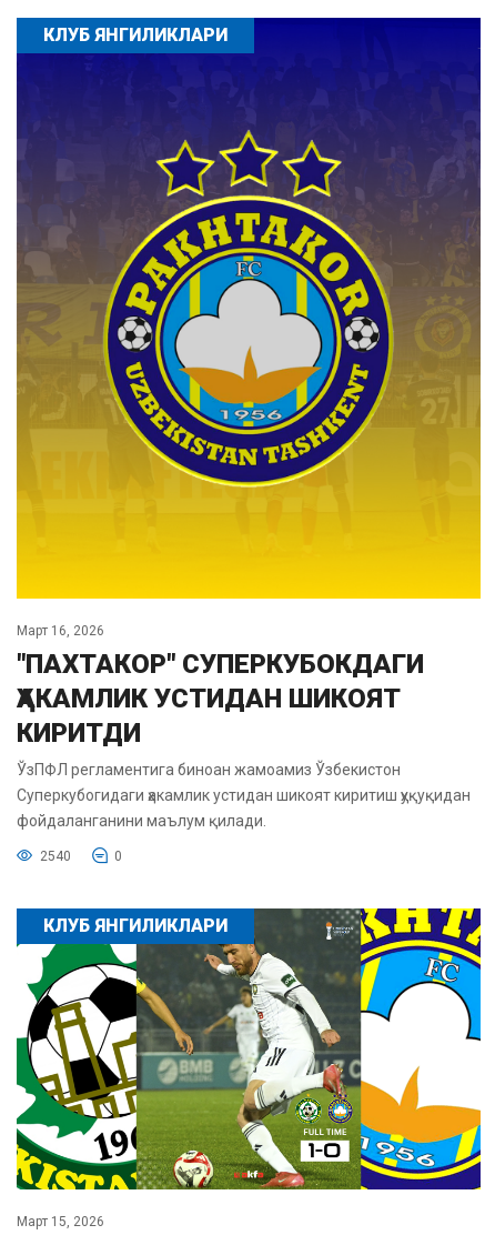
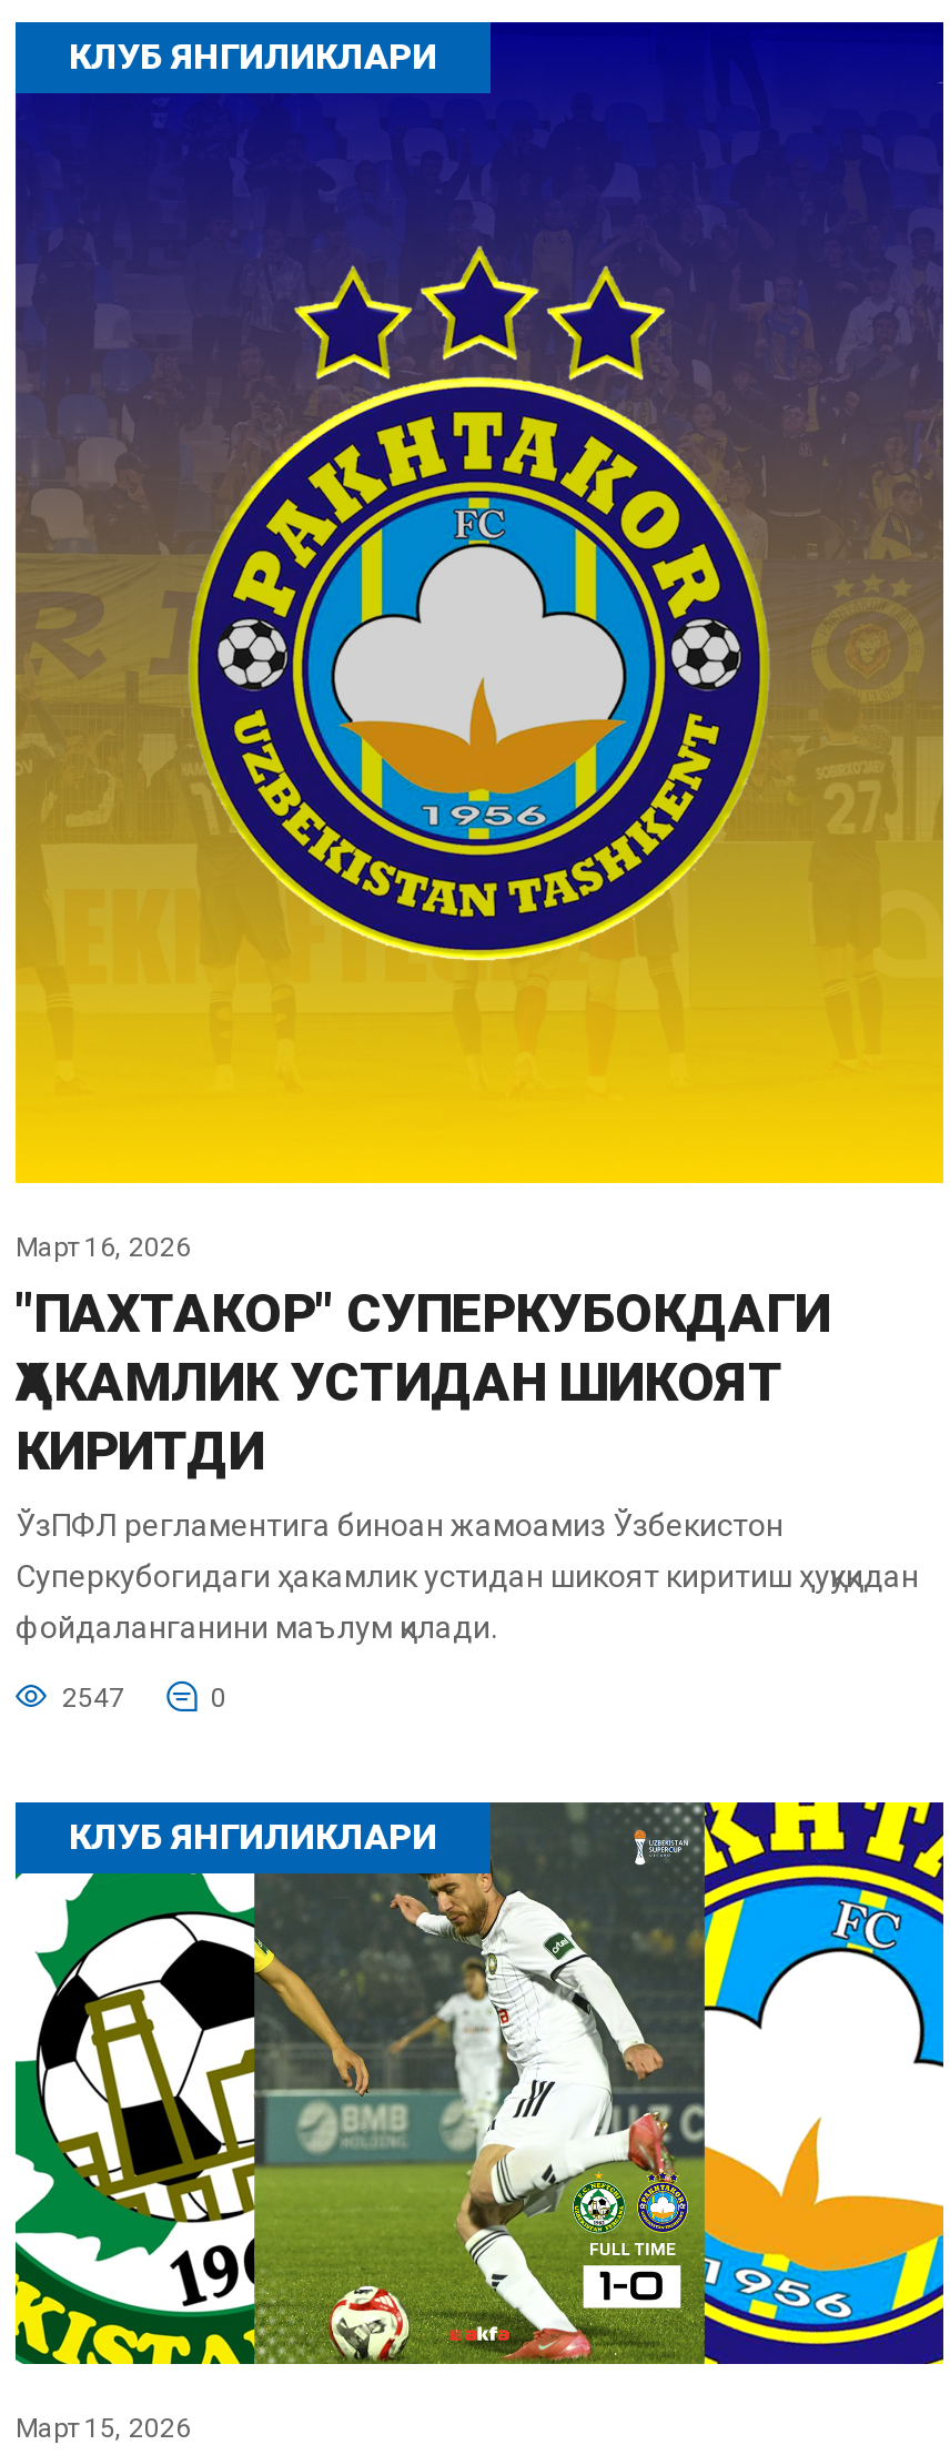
[40,848,71,864] 2540 -> [62,1681,124,1713] 2547

